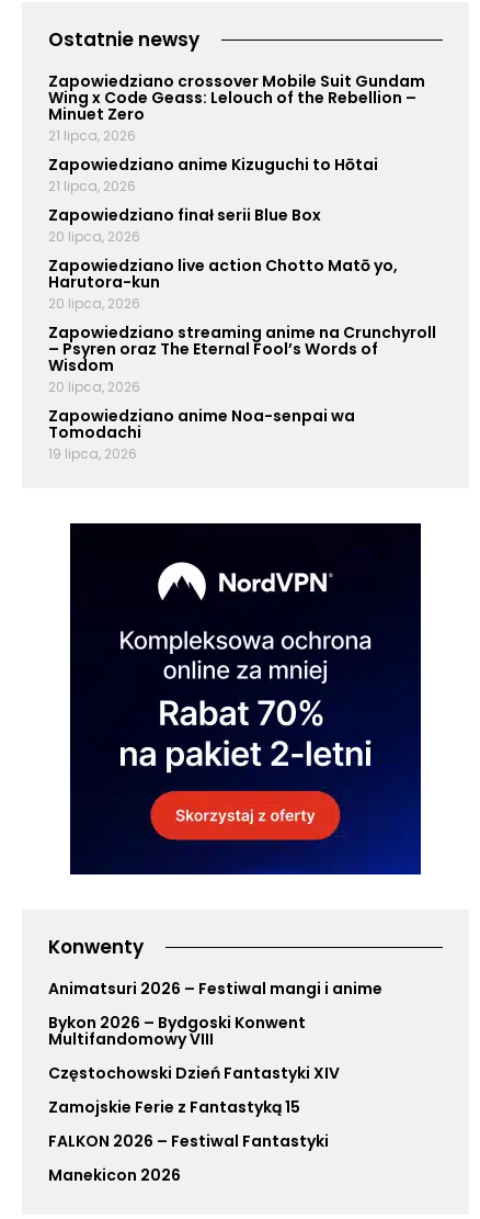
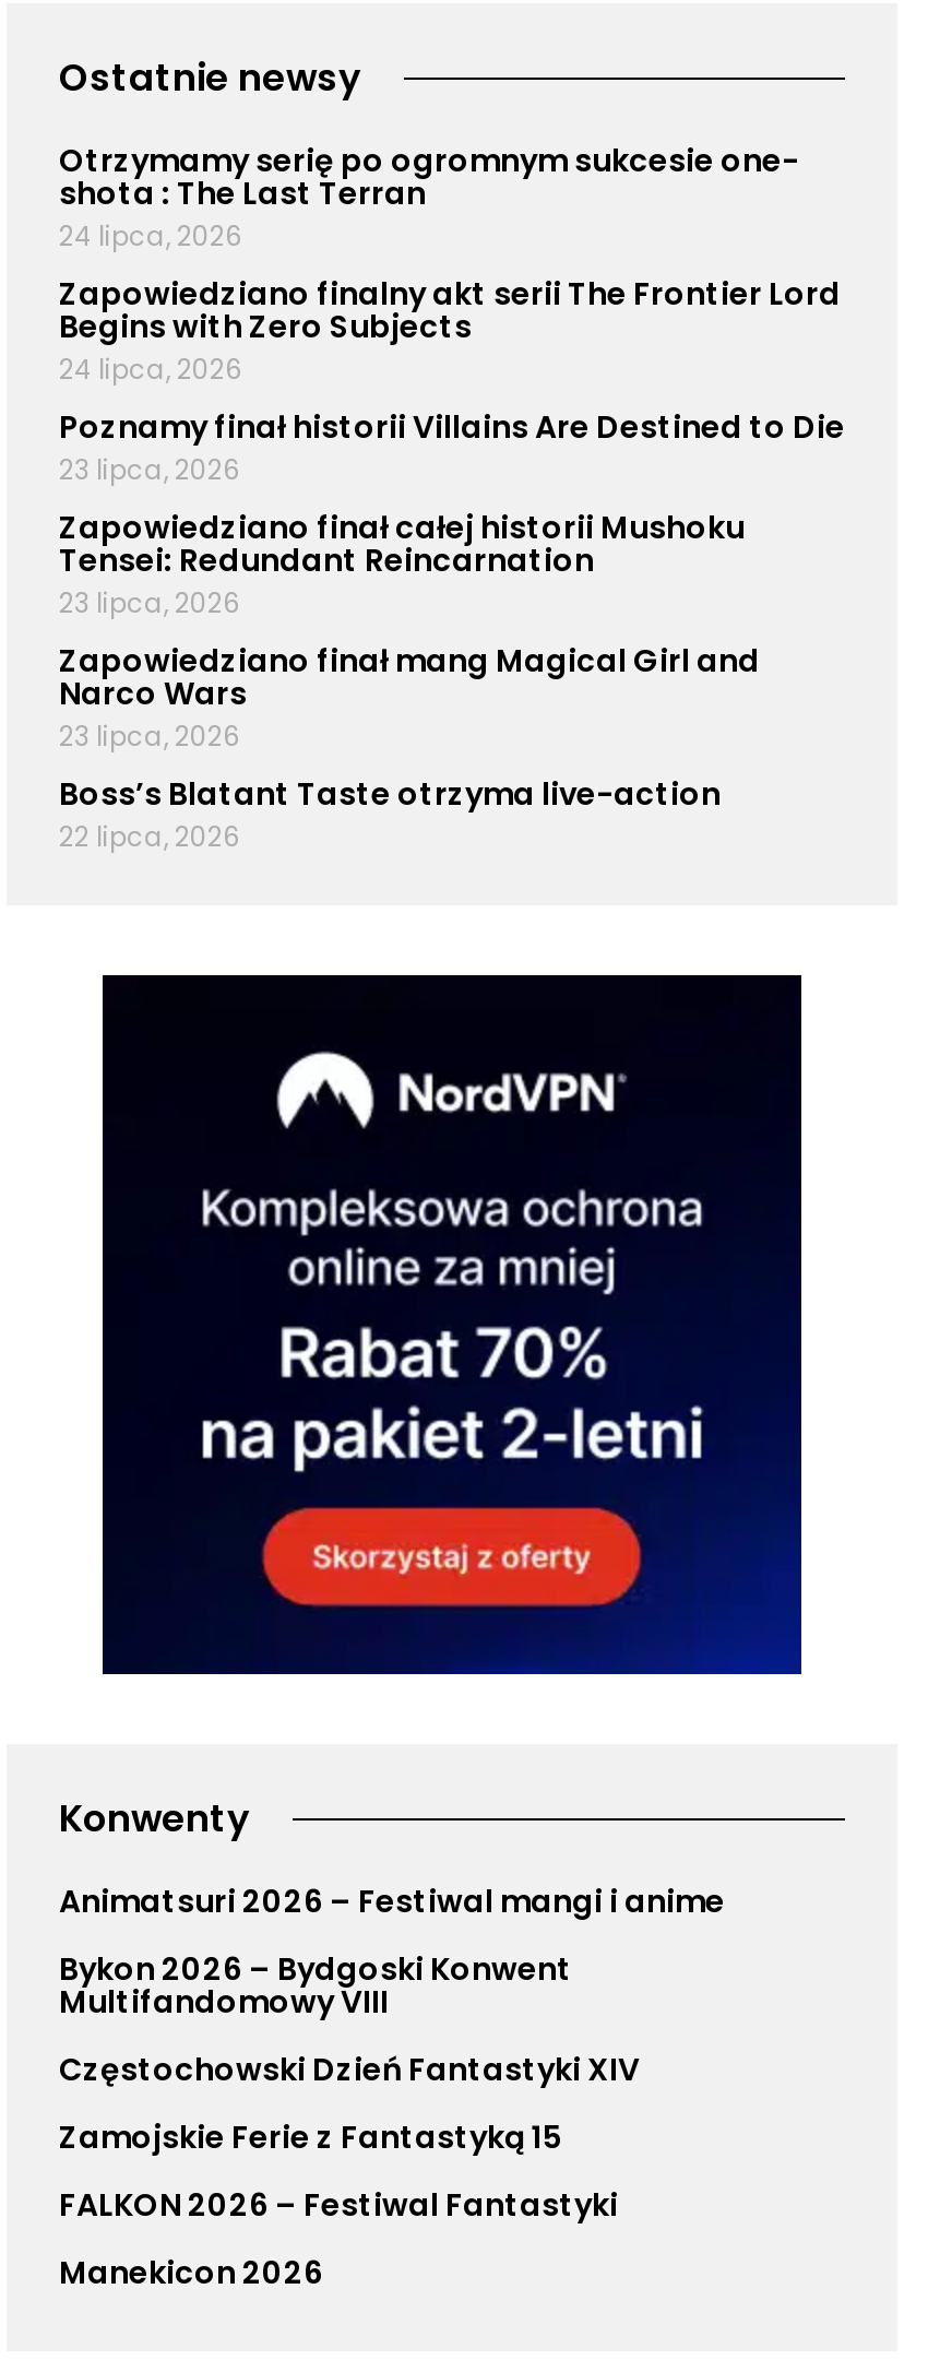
[48,70,436,463] Zapowiedziano crossover Mobile Suit Gundam | Wing x Code Geass: Lelouch of the Rebellion – | Minuet Zero | 21 lipca, 2026 | Zapowiedziano anime Kizuguchi to Hōtai | 21 lipca, 2026 | Zapowiedziano finał serii Blue Box | 20 lipca, 2026 | Zapowiedziano live action Chotto Matō yo, | Harutora-kun | 20 lipca, 2026 | Zapowiedziano streaming anime na Crunchyroll | – Psyren oraz The Eternal Fool’s Words of | Wisdom | 20 lipca, 2026 | Zapowiedziano anime Noa-senpai wa | Tomodachi | 19 lipca, 2026 -> [59,139,845,856] Otrzymamy serię po ogromnym sukcesie one- | shota : The Last Terran | 24 lipca, 2026 | Zapowiedziano finalny akt serii The Frontier Lord | Begins with Zero Subjects | 24 lipca, 2026 | Poznamy finał historii Villains Are Destined to Die | 23 lipca, 2026 | Zapowiedziano finał całej historii Mushoku | Tensei: Redundant Reincarnation | 23 lipca, 2026 | Zapowiedziano finał mang Magical Girl and | Narco Wars | 23 lipca, 2026 | Boss’s Blatant Taste otrzyma live-action | 22 lipca, 2026

